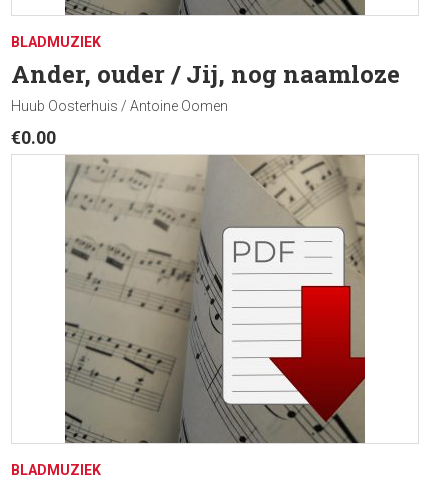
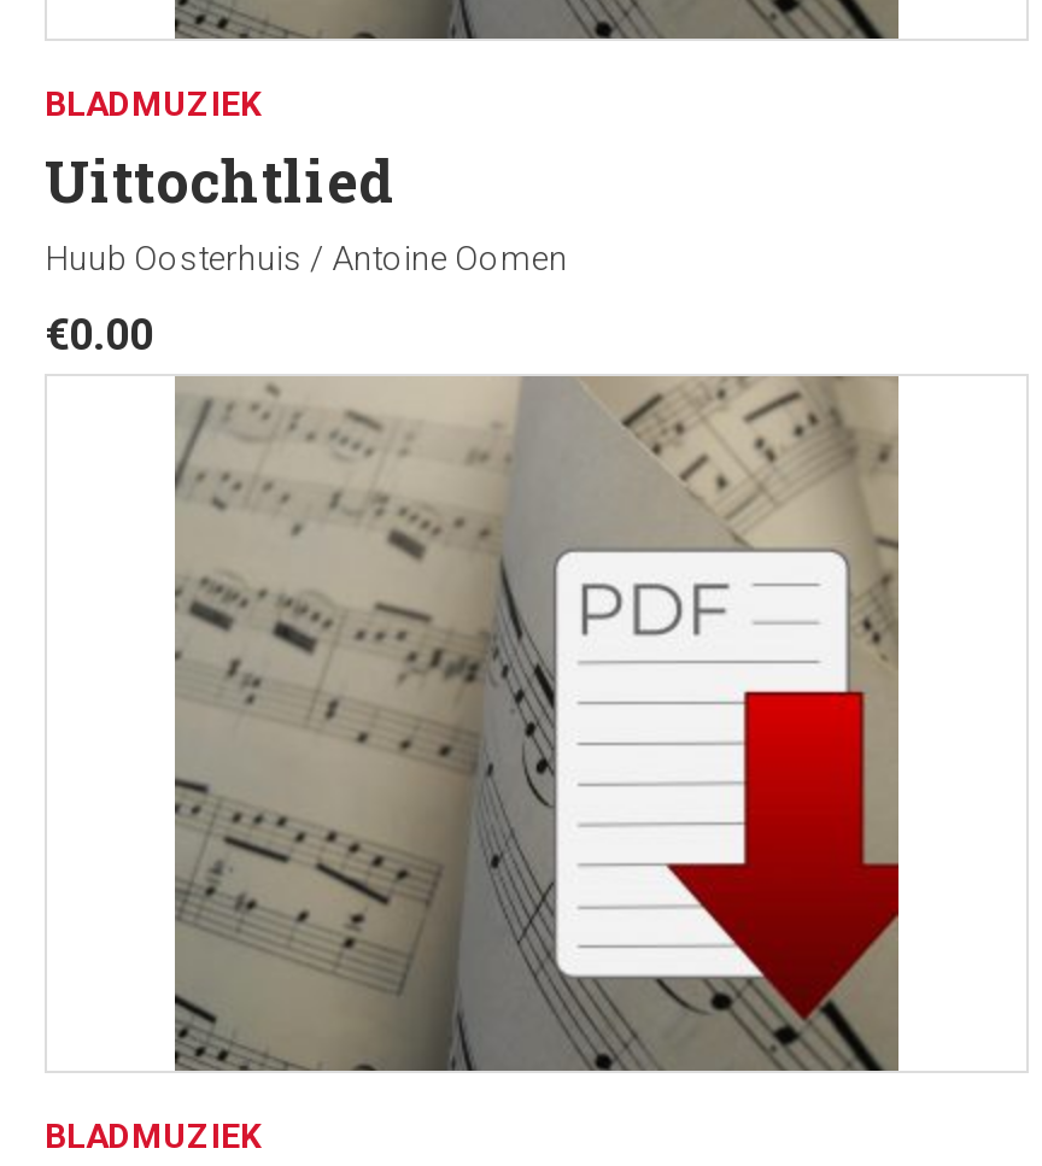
[11,58,400,90] Ander, ouder / Jij, nog naamloze -> [45,141,394,218] Uittochtlied

